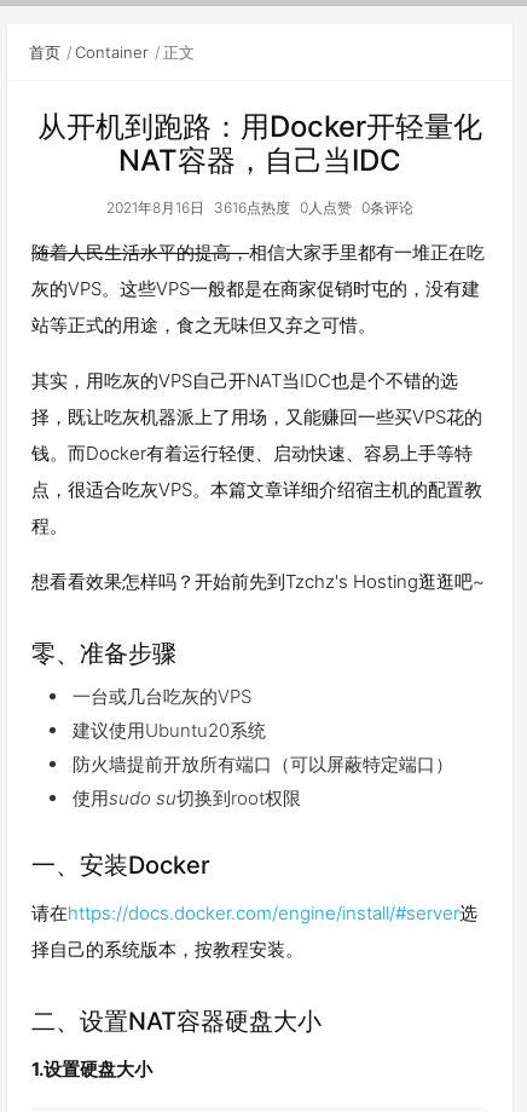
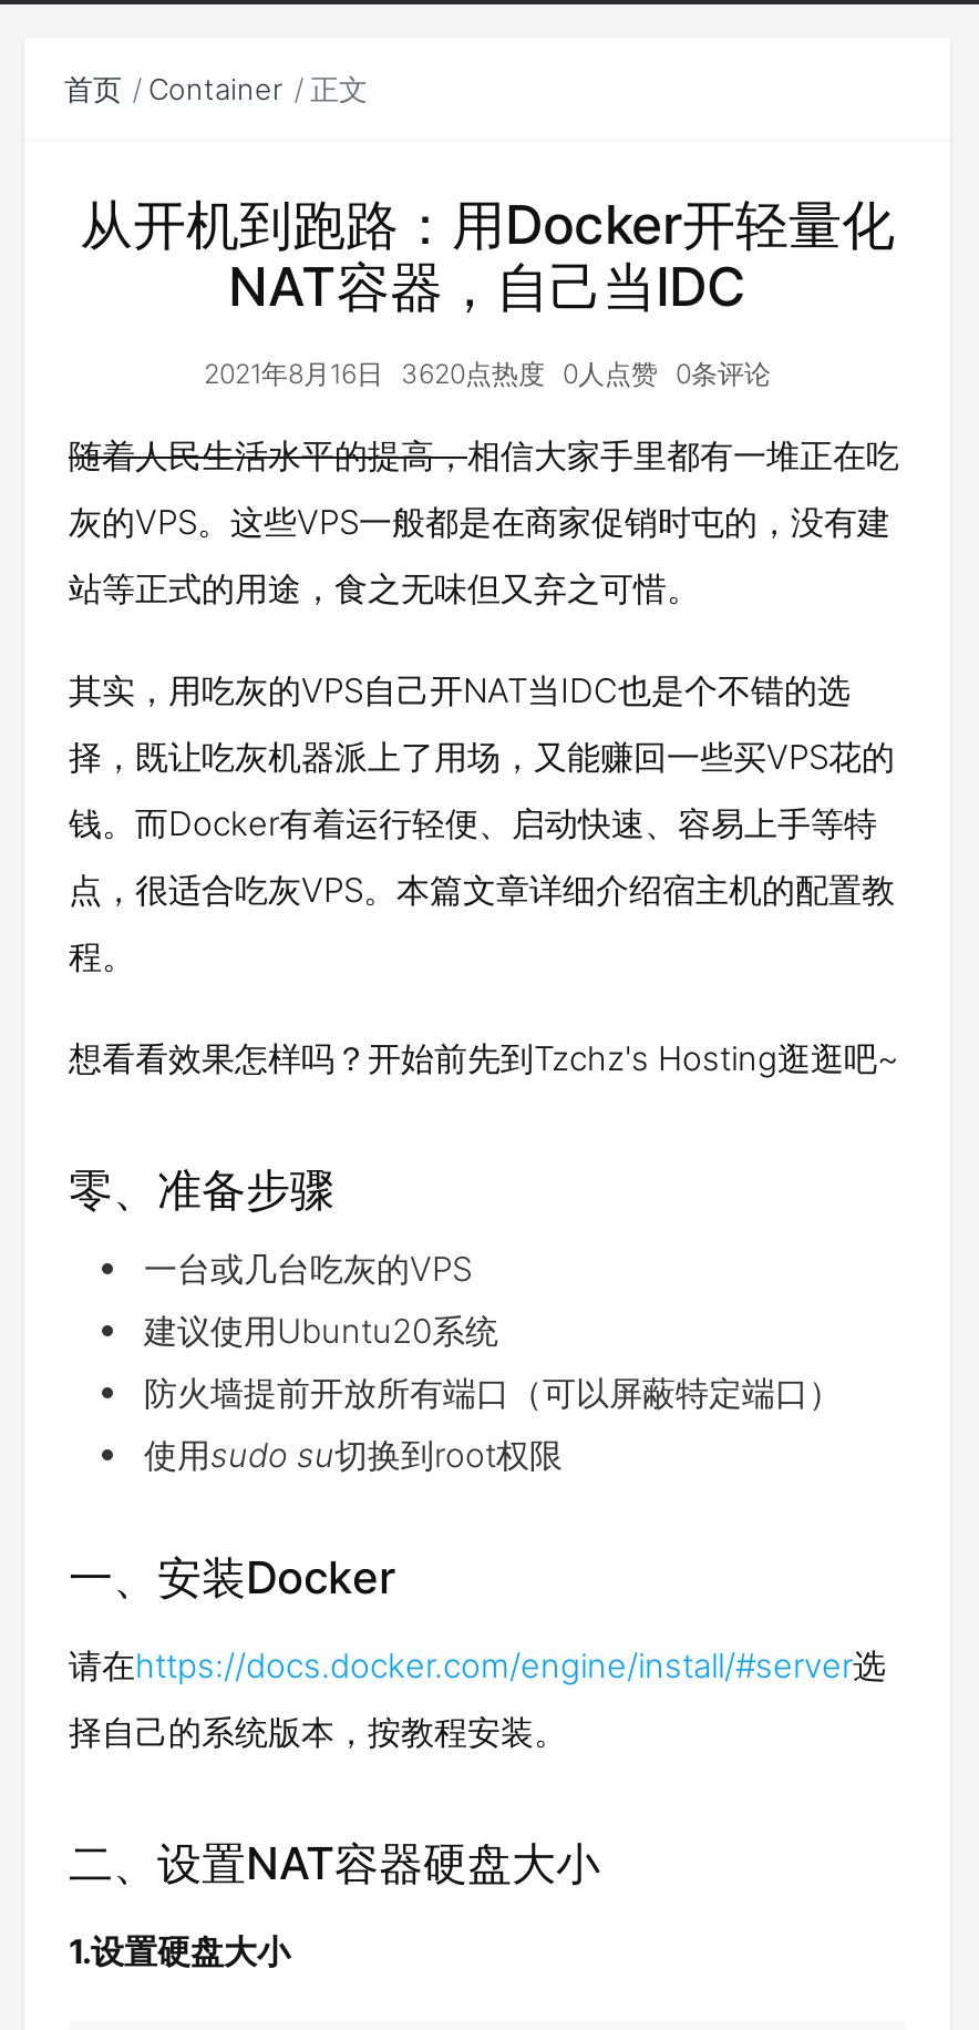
[106,198,413,217] 2021年8月16日 3616点热度 0人点赞 0条评论 -> [204,357,771,390] 2021年8月16日 3620点热度 0人点赞 0条评论

